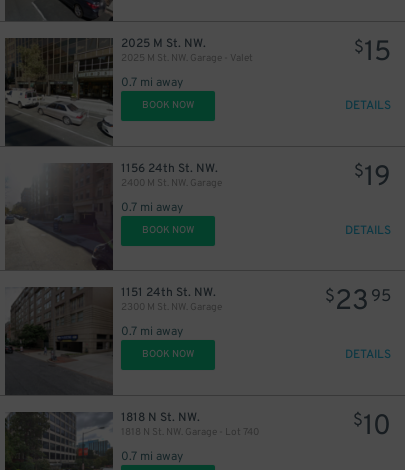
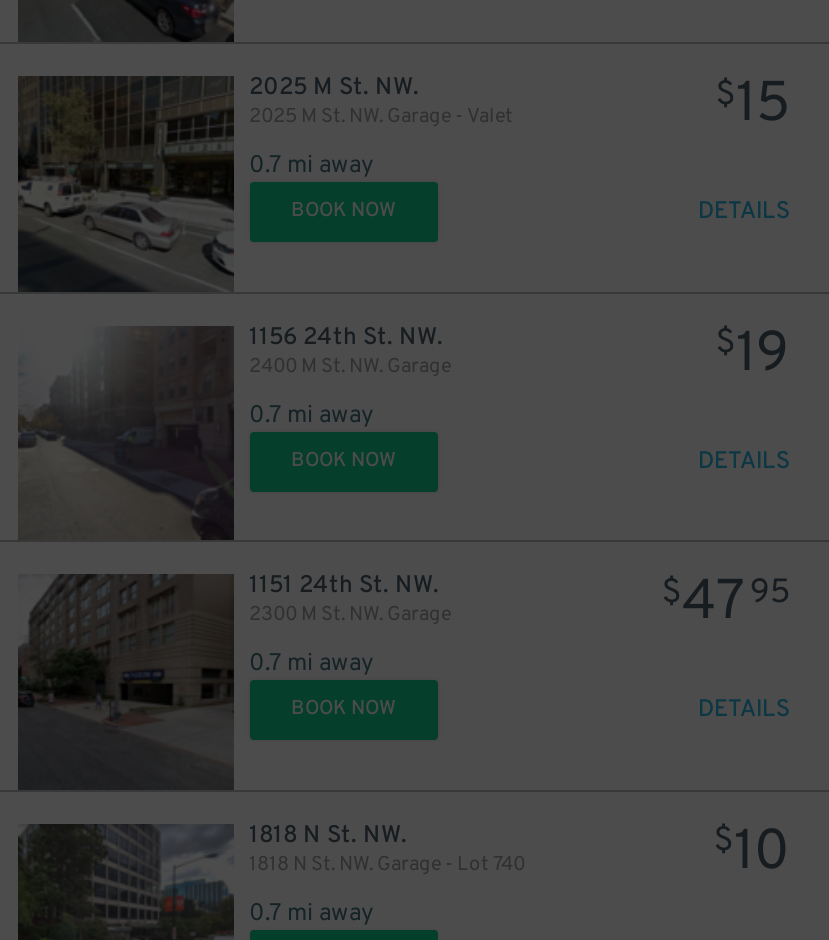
[325,284,391,320] $23 95 -> [662,568,790,640] $47 95

